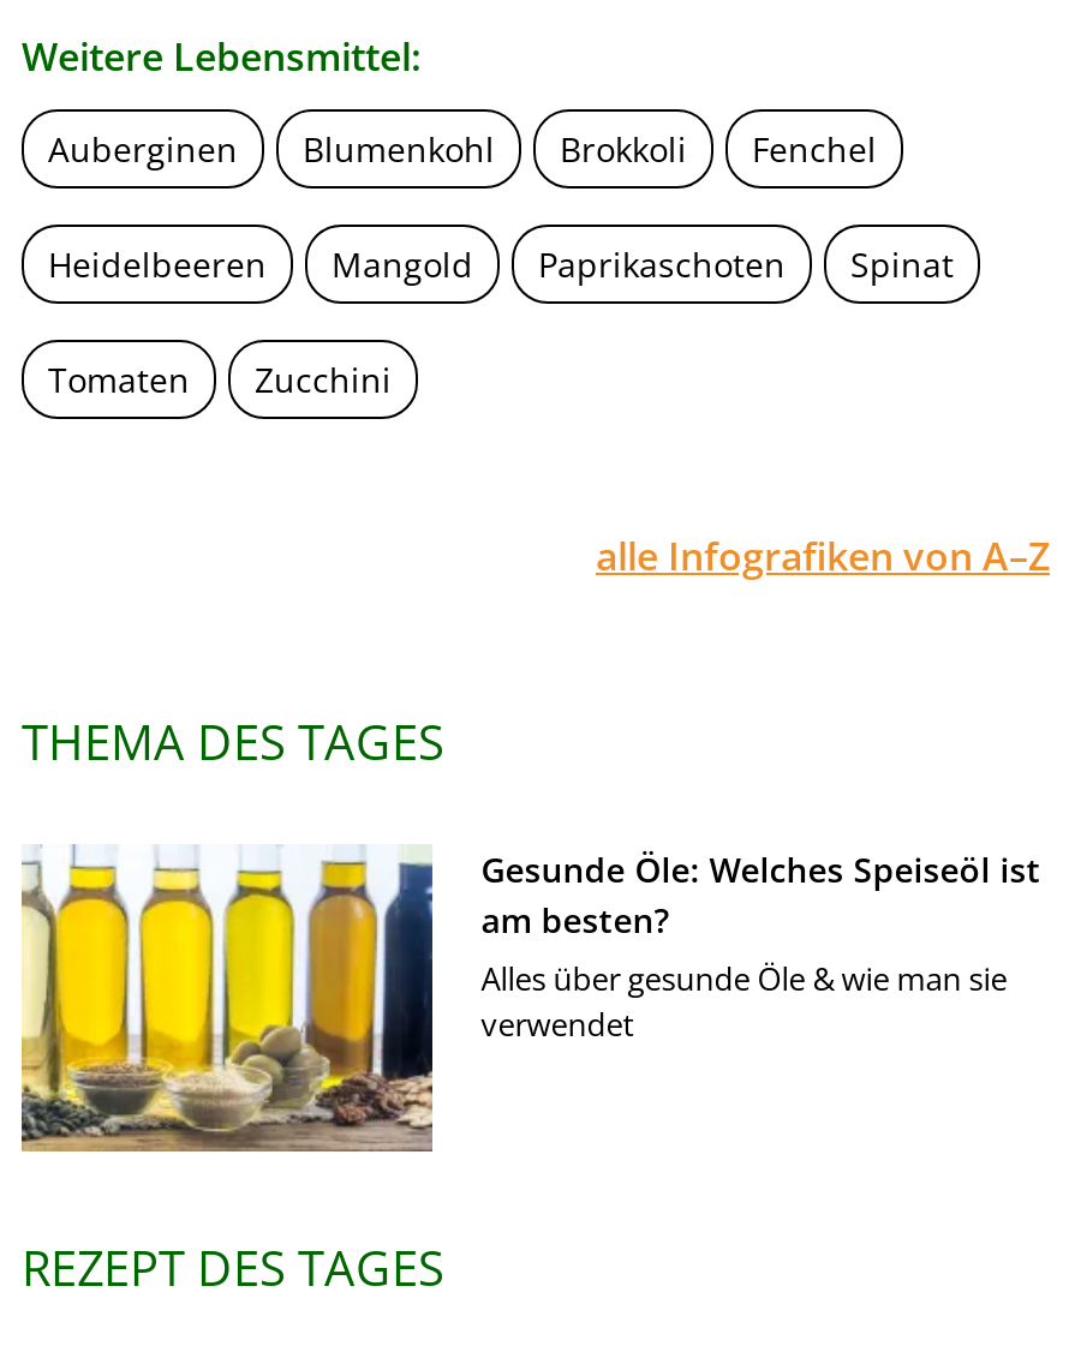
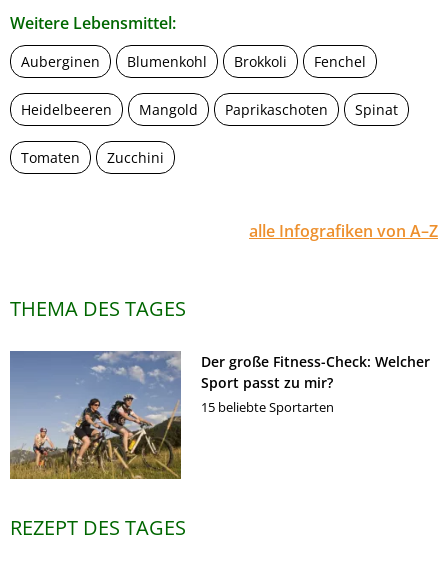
[19,844,1041,1151] [image] | Gesunde Öle: Welches Speiseöl ist | am besten? | Alles über gesunde Öle & wie man sie | verwendet -> [9,350,430,480] [image] | Der große Fitness-Check: Welcher | Sport passt zu mir? | 15 beliebte Sportarten

